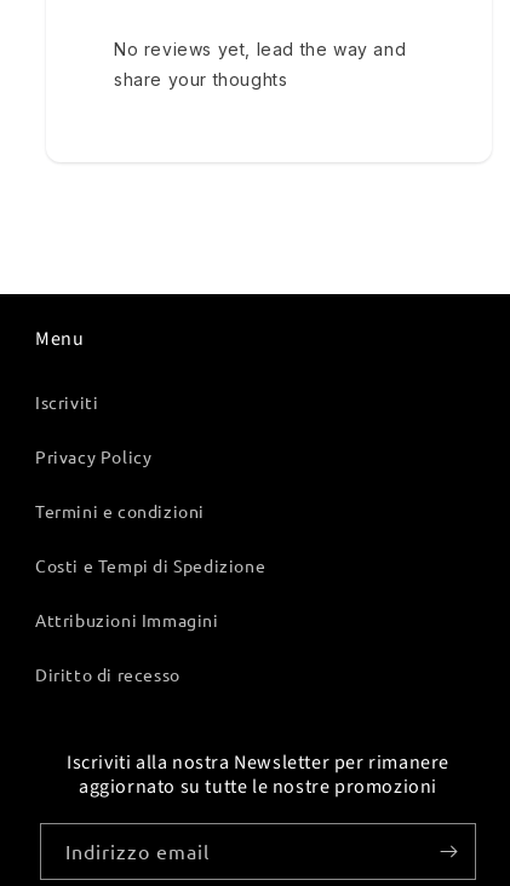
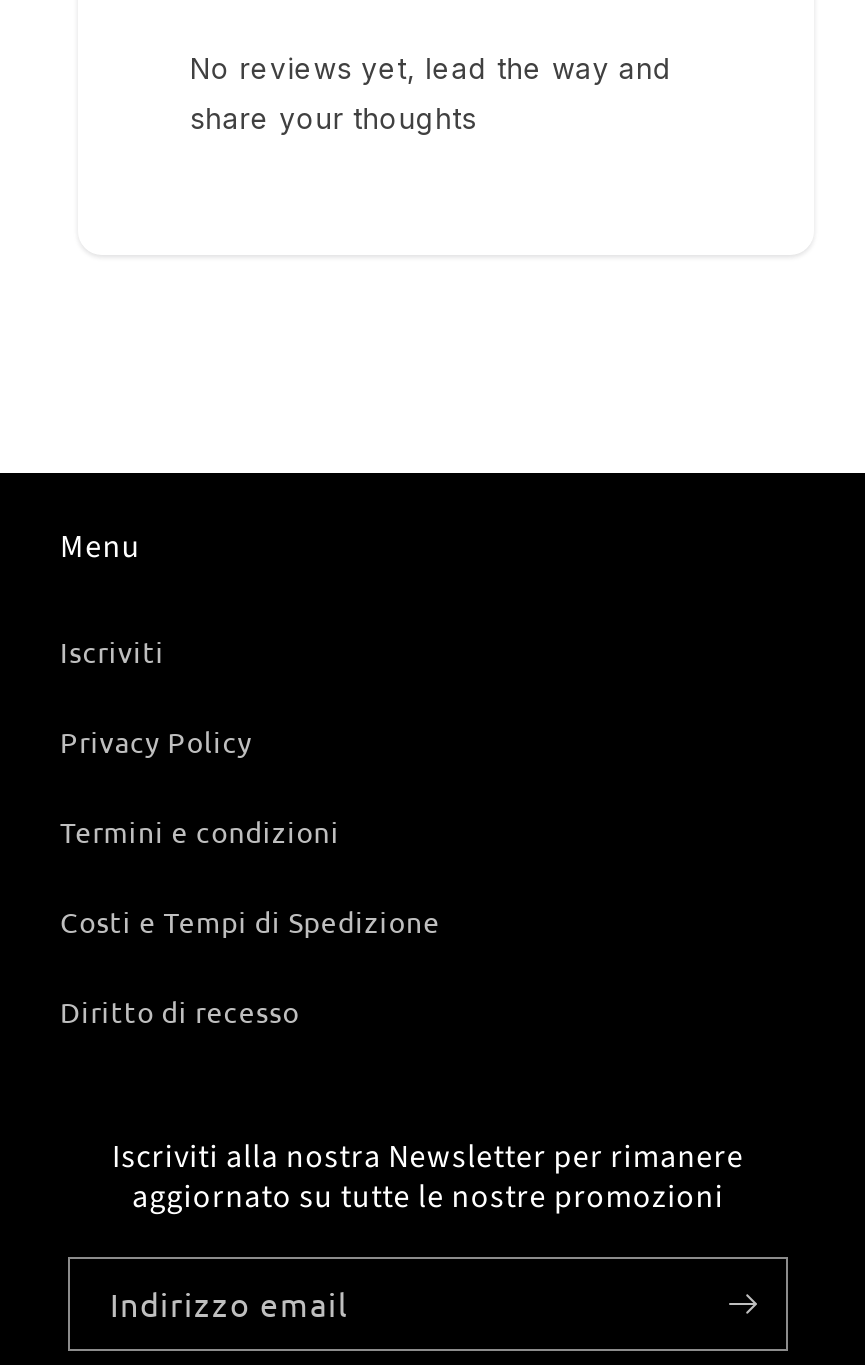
[35,609,219,631] Attribuzioni Immagini -> none

